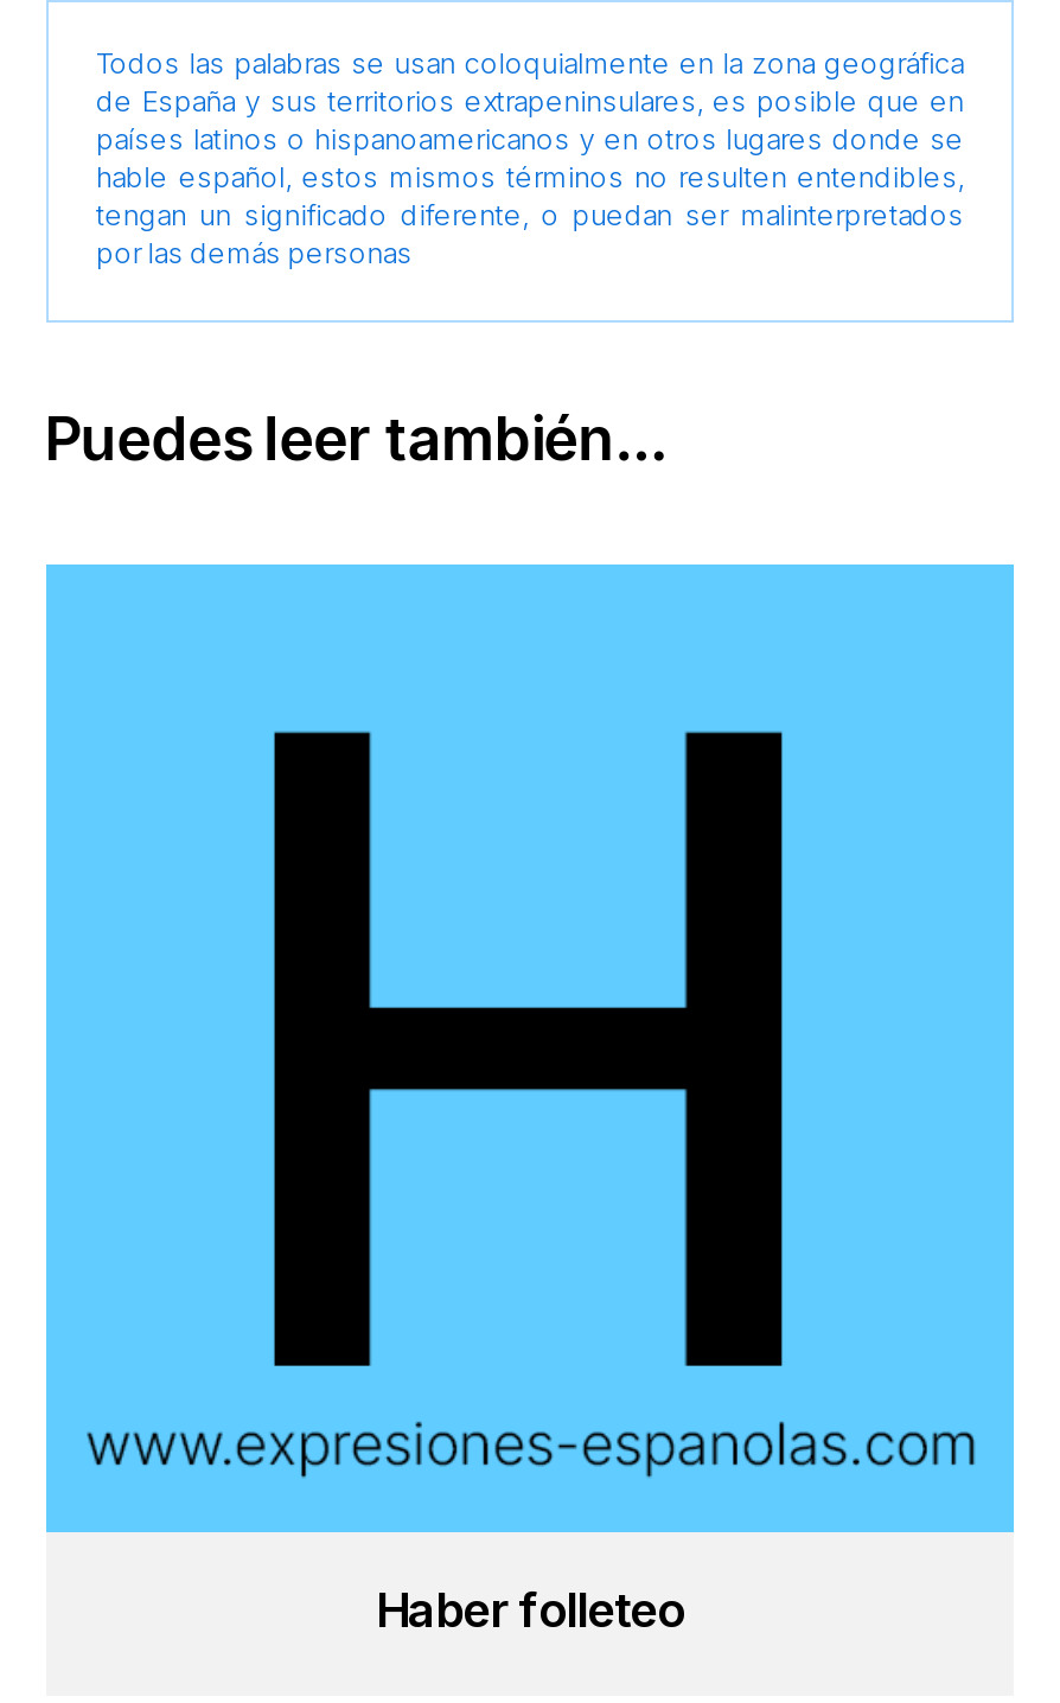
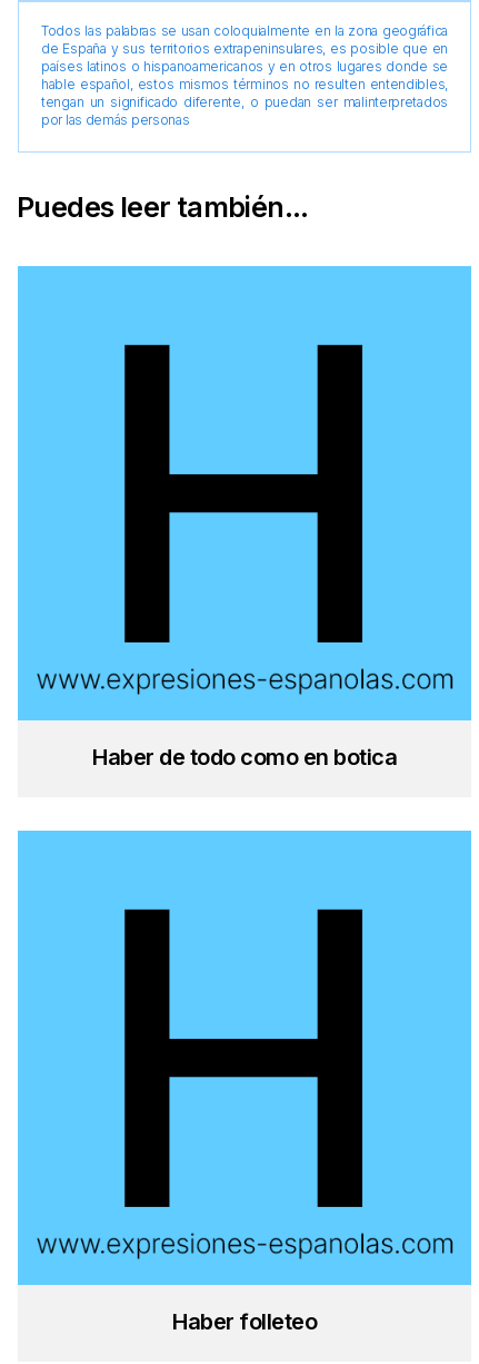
none -> [92,744,397,770] Haber de todo como en botica

